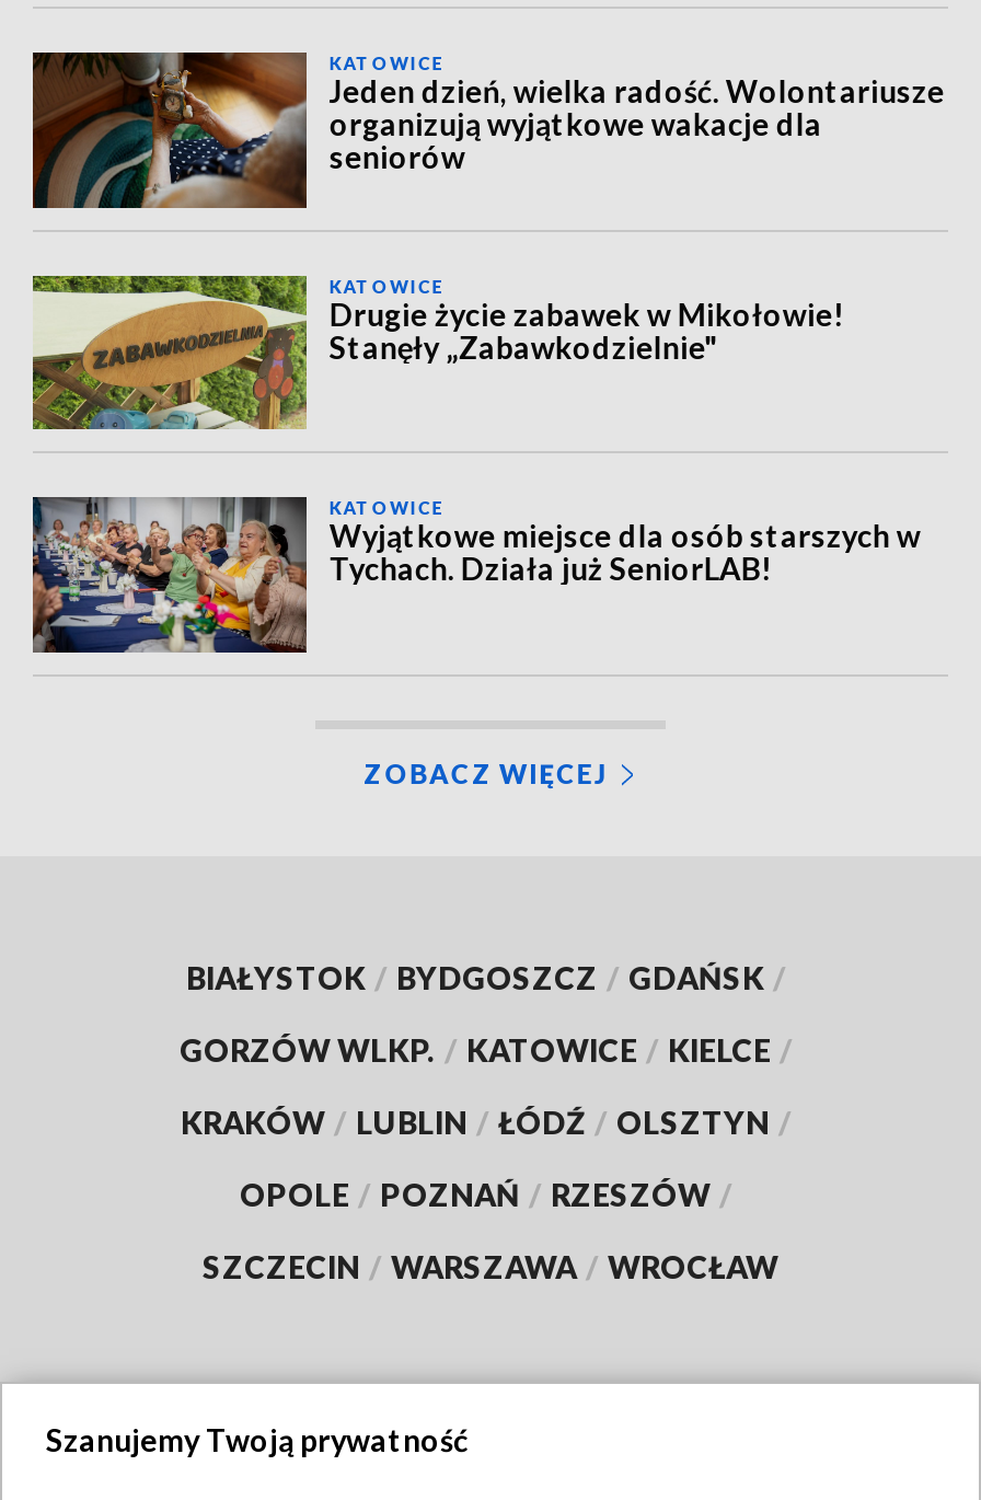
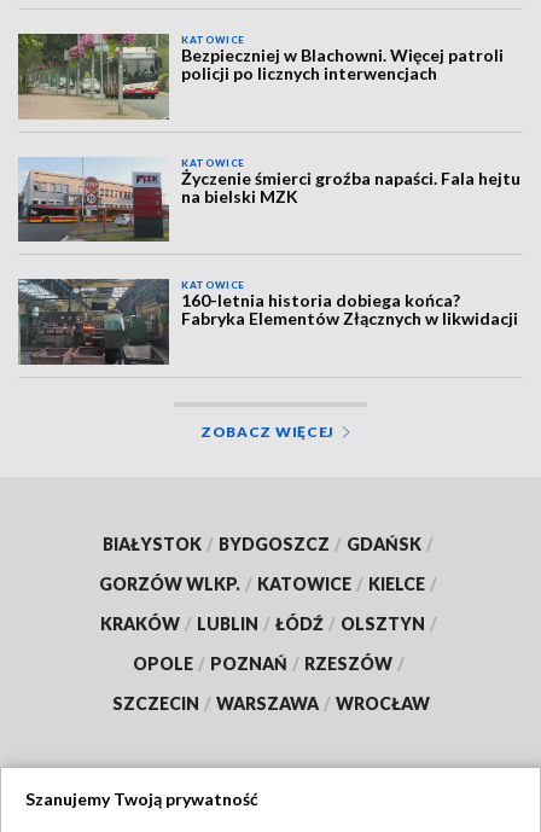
[31,50,945,210] [image] | Jeden dzień, wielka radość. Wolontariusze | organizują wyjątkowe wakacje dla | seniorów -> [17,33,504,120] [image] | Bezpieczniej w Blachowni. Więcej patroli | policji po licznych interwencjach
[31,274,844,431] [image] | Drugie życie zabawek w Mikołowie! | Stanęły „Zabawkodzielnie" -> [17,157,521,243] [image] | Życzenie śmierci groźba napaści. Fala hejtu | na bielski MZK
[31,497,921,653] [image] | Wyjątkowe miejsce dla osób starszych w | Tychach. Działa już SeniorLAB! -> [18,279,519,366] [image] | 160-letnia historia dobiega końca? | Fabryka Elementów Złącznych w likwidacji

